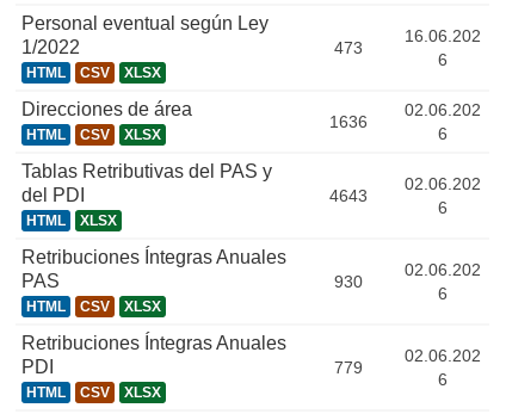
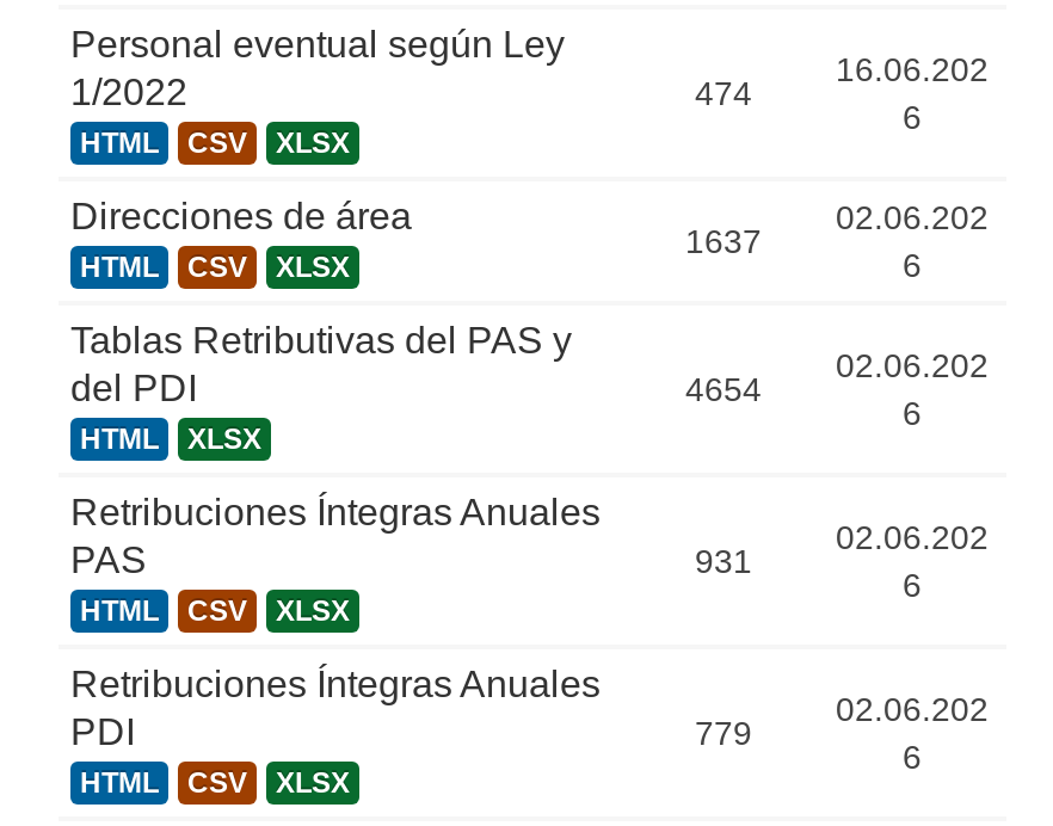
[334,38,362,58] 473 -> [695,74,752,113] 474
[329,112,367,131] 1636 -> [685,222,762,261] 1637
[329,186,367,205] 4643 -> [685,371,762,409] 4654
[334,272,362,291] 930 -> [695,542,752,581] 931

